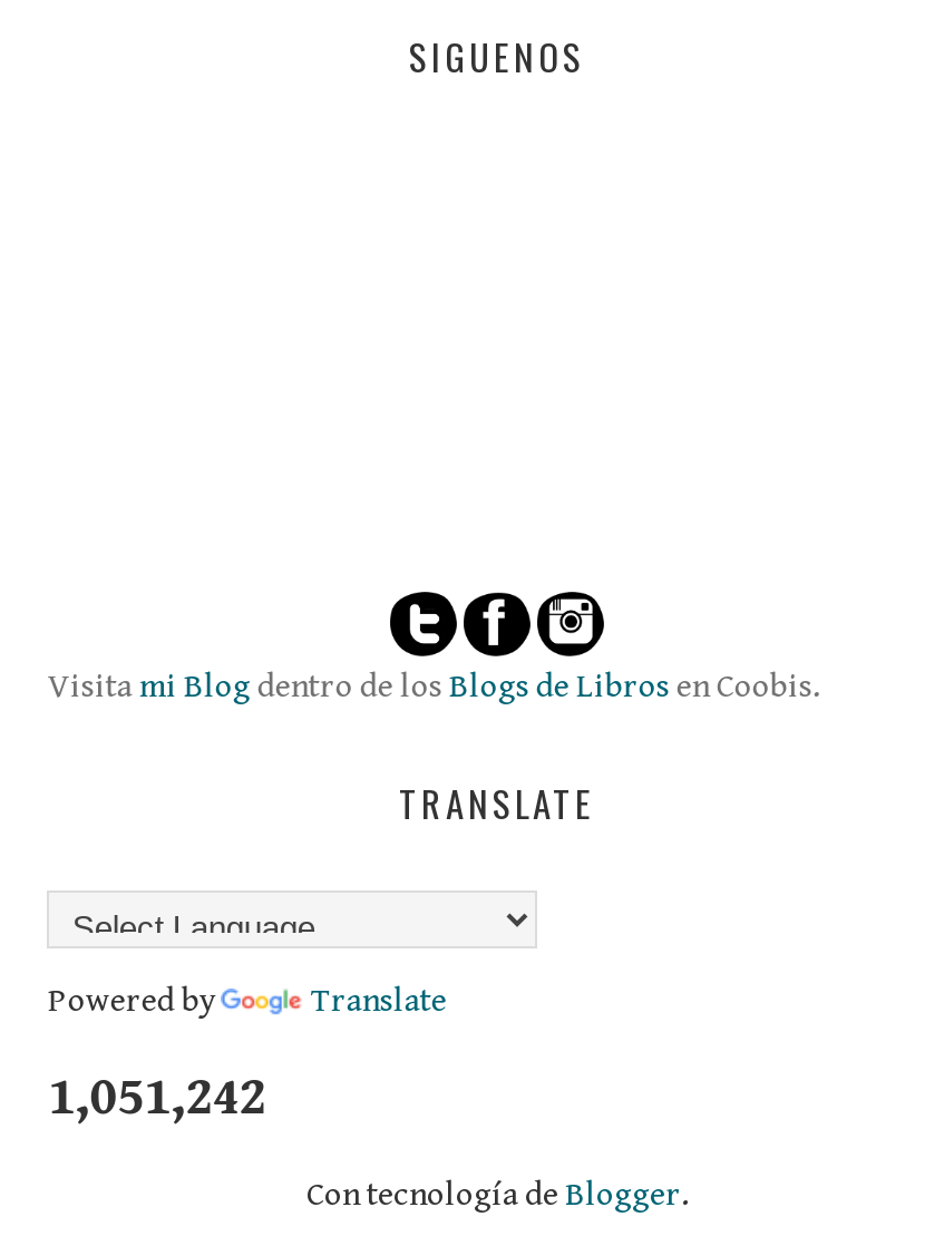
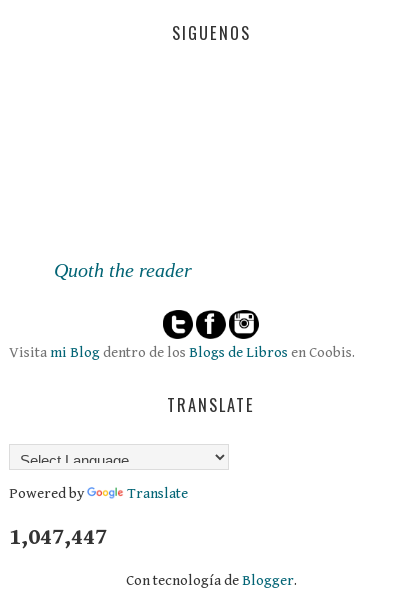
none -> [54,259,192,281] Quoth the reader
[48,1067,266,1129] 1,051,242 -> [9,523,107,551] 1,047,447

